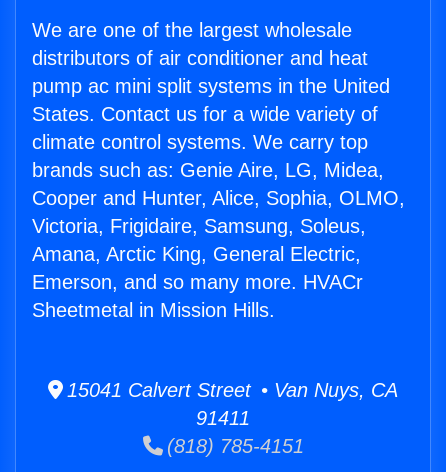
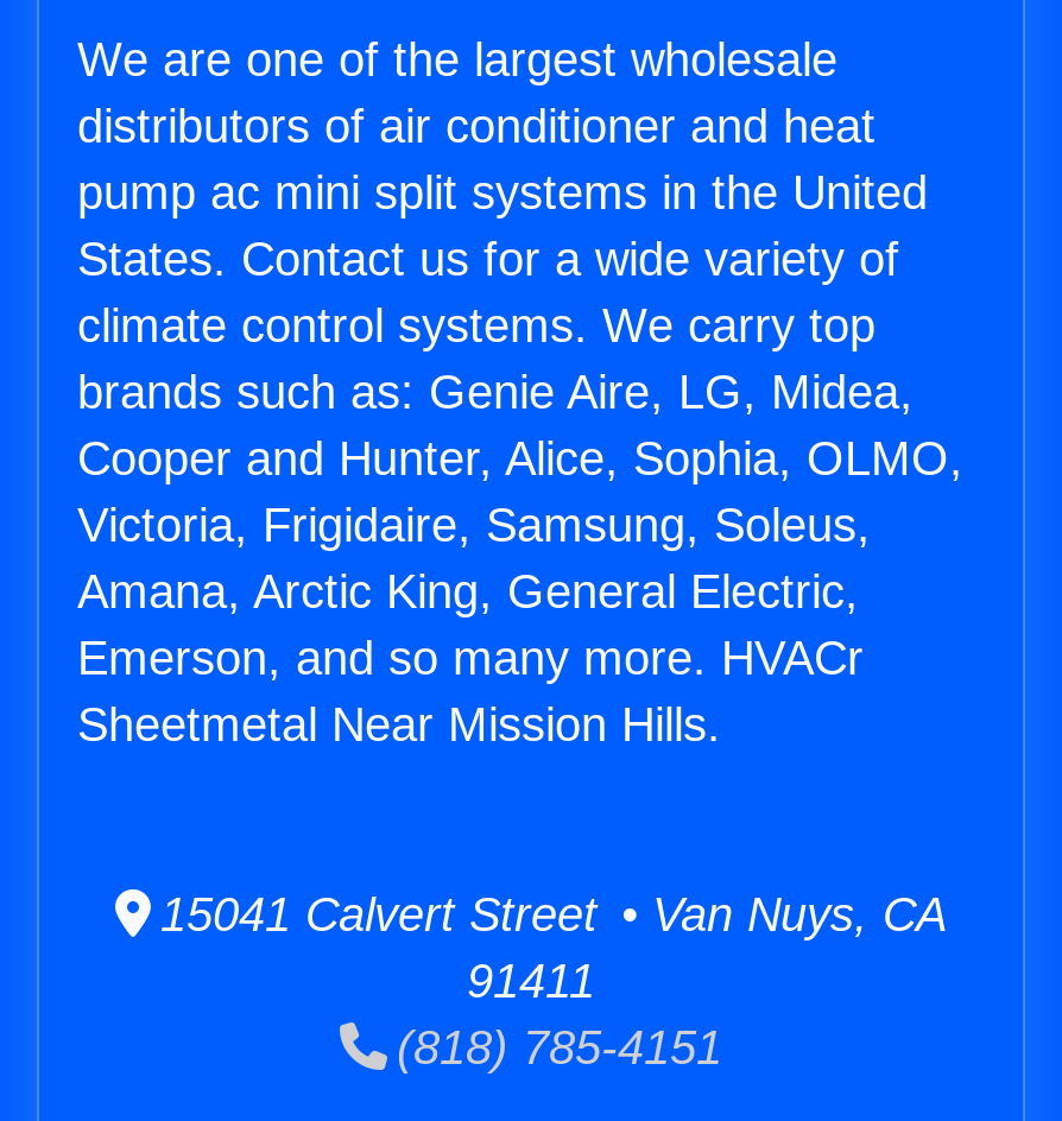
[32,299,275,321] Sheetmetal in Mission Hills. -> [77,698,721,751] Sheetmetal Near Mission Hills.

